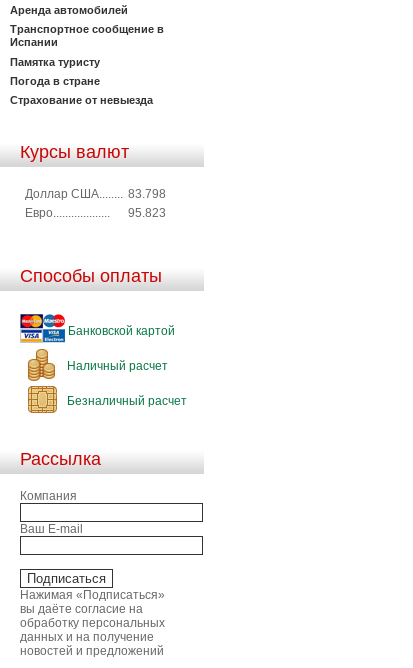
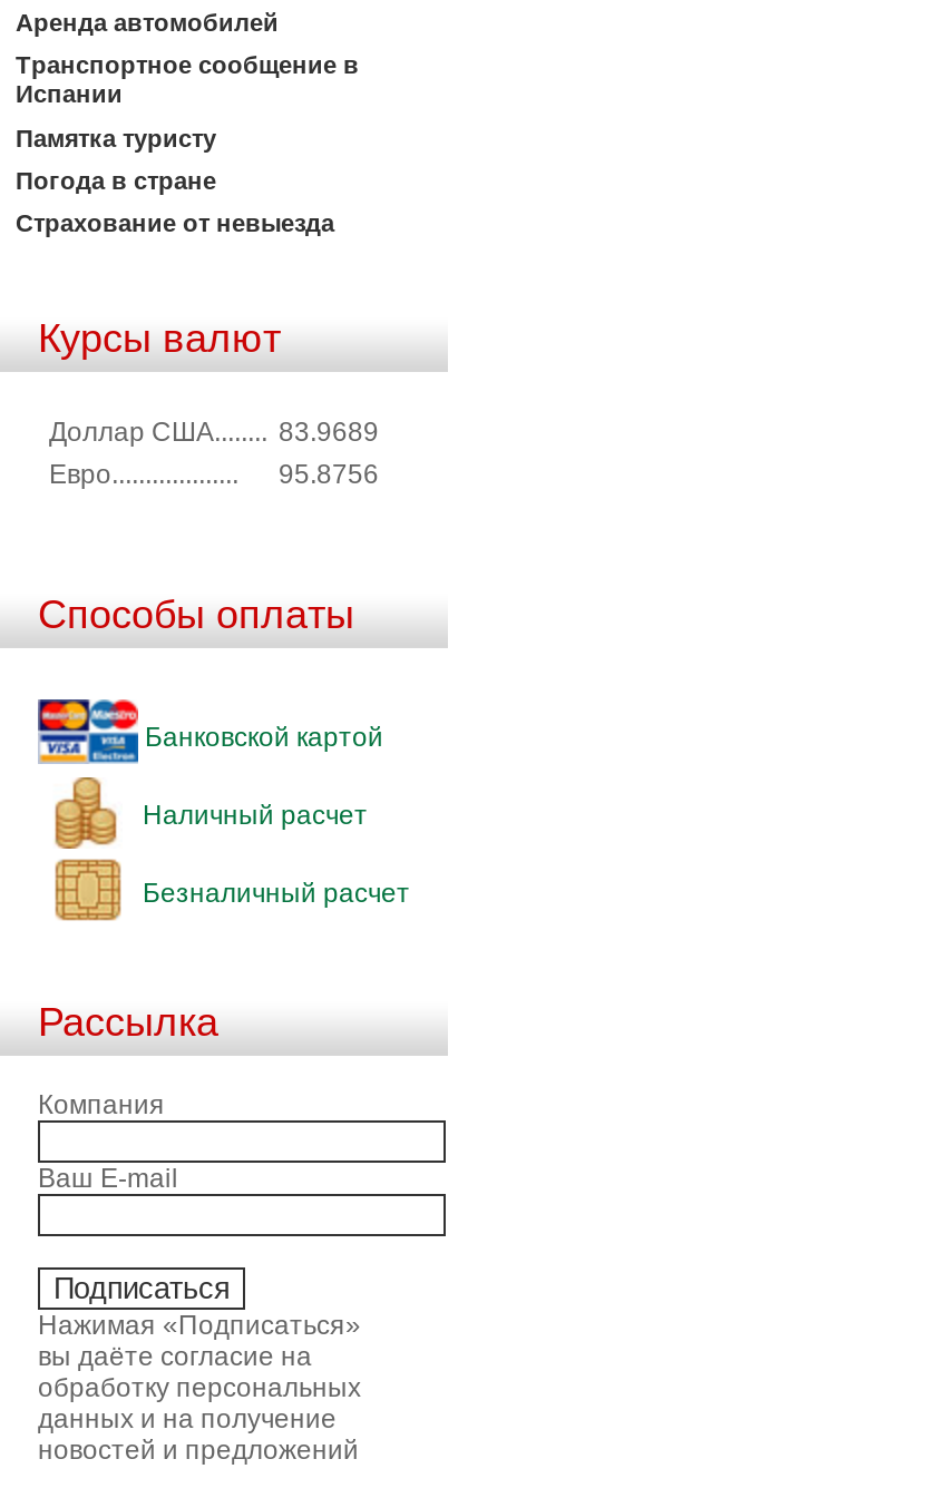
[25,187,166,201] Доллар США........ 83.798 -> [49,416,379,447] Доллар США........ 83.9689
[25,206,166,220] Евро................... 95.823 -> [49,459,379,490] Евро................... 95.8756

